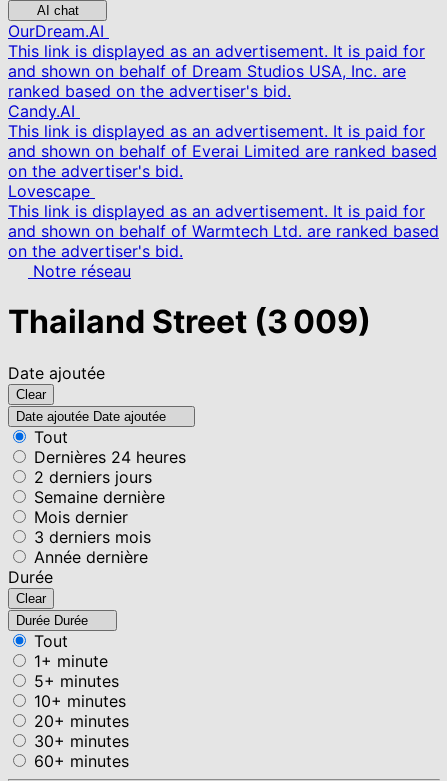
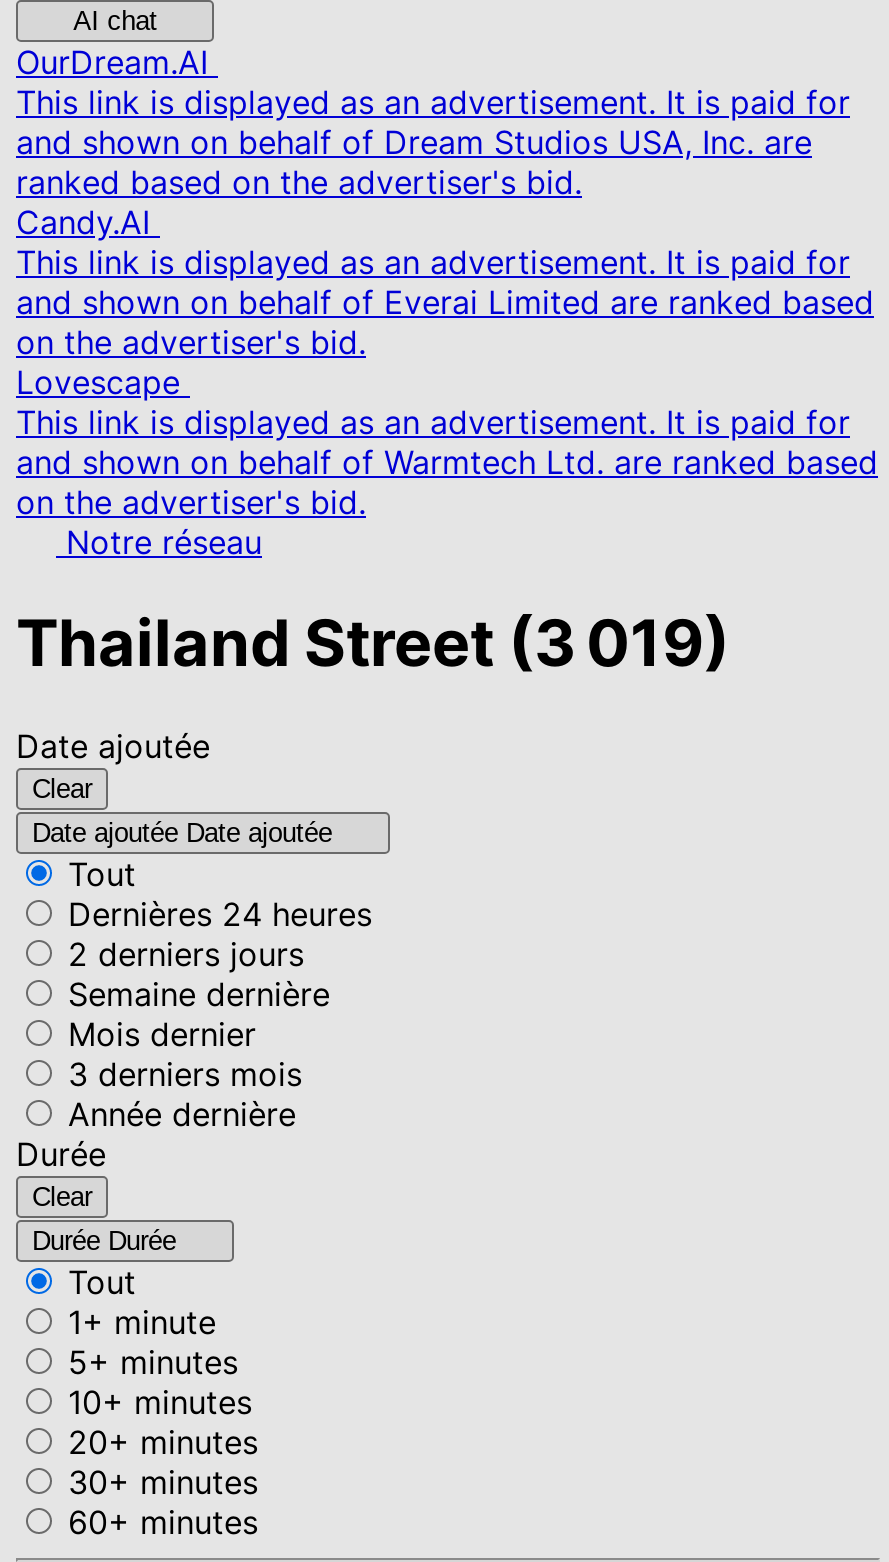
[8,302,371,341] Thailand Street (3 009) -> [16,605,730,683] Thailand Street (3 019)

